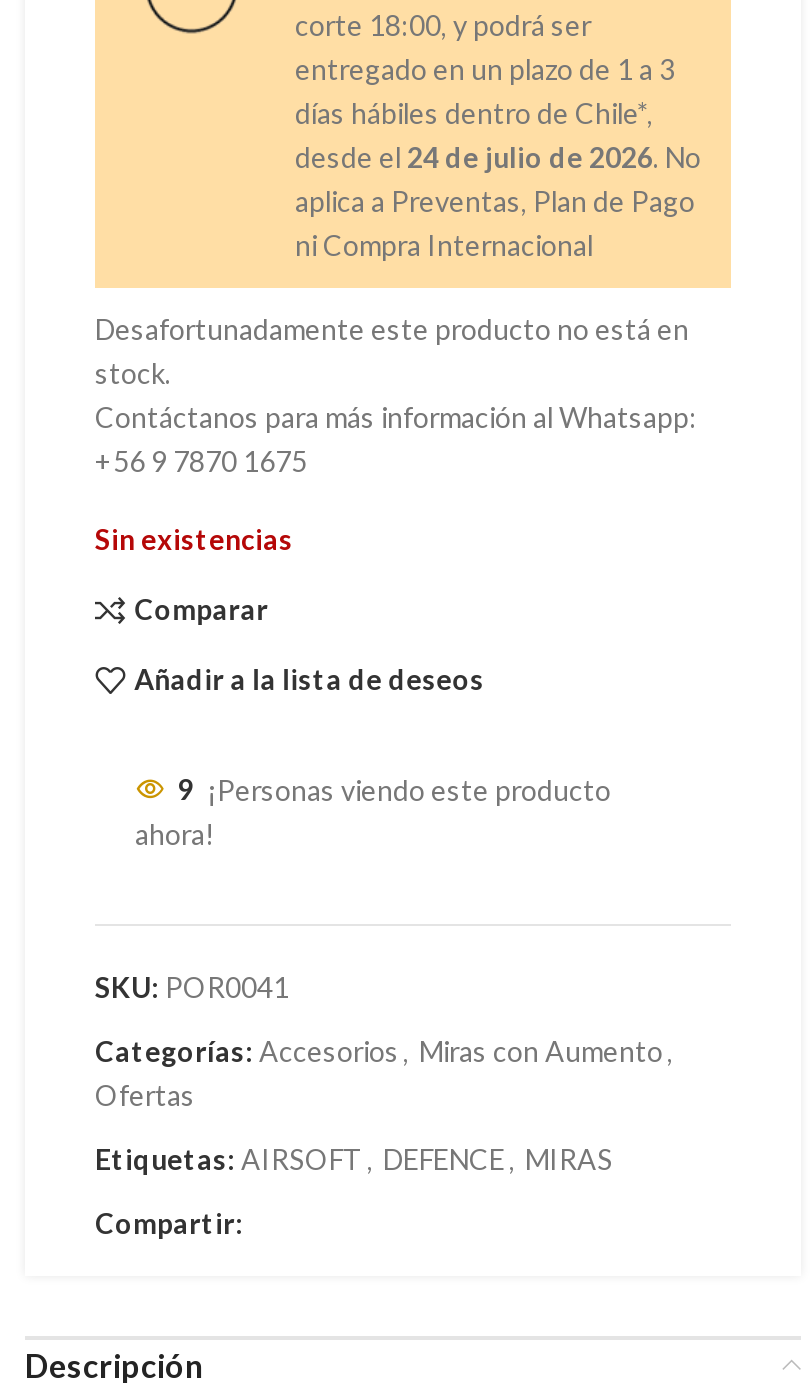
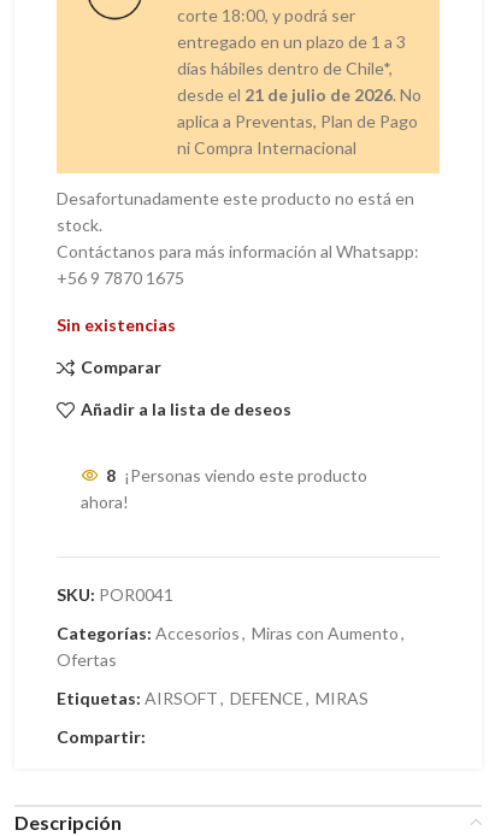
[295,139,701,173] desde el 24 de julio de 2026. No -> [177,84,422,104] desde el 21 de julio de 2026. No
[177,772,611,806] 9 ¡Personas viendo este producto -> [106,465,367,485] 8 ¡Personas viendo este producto

